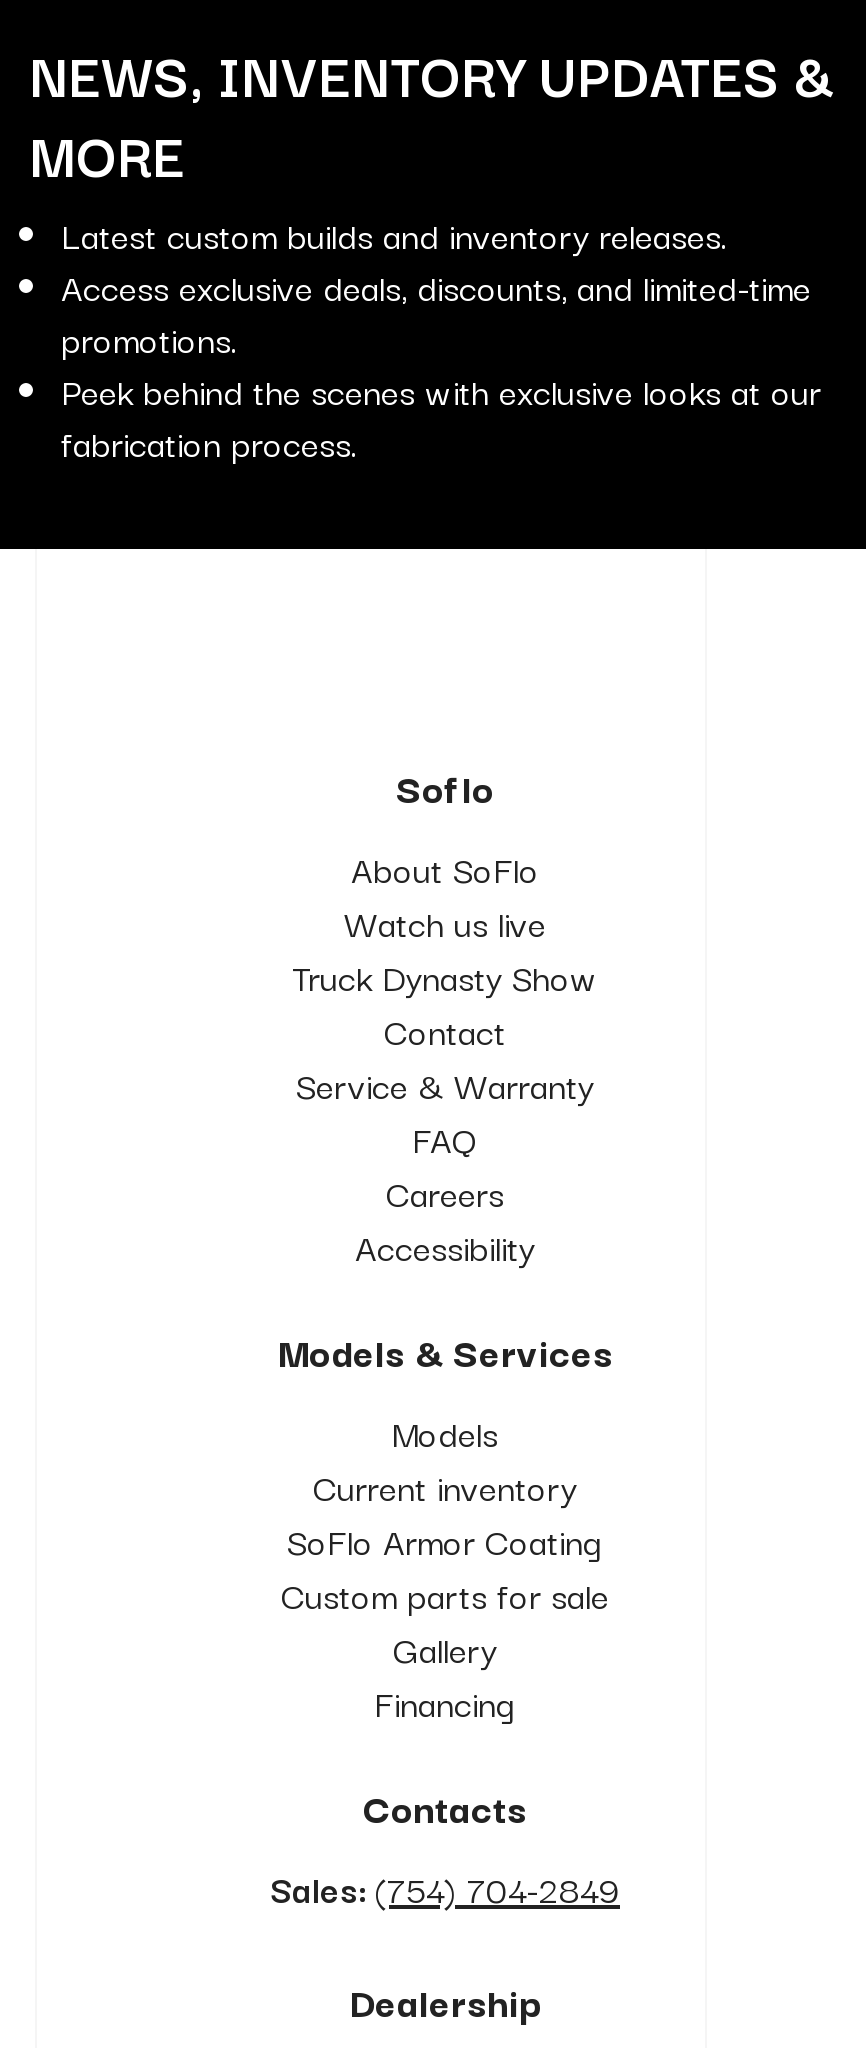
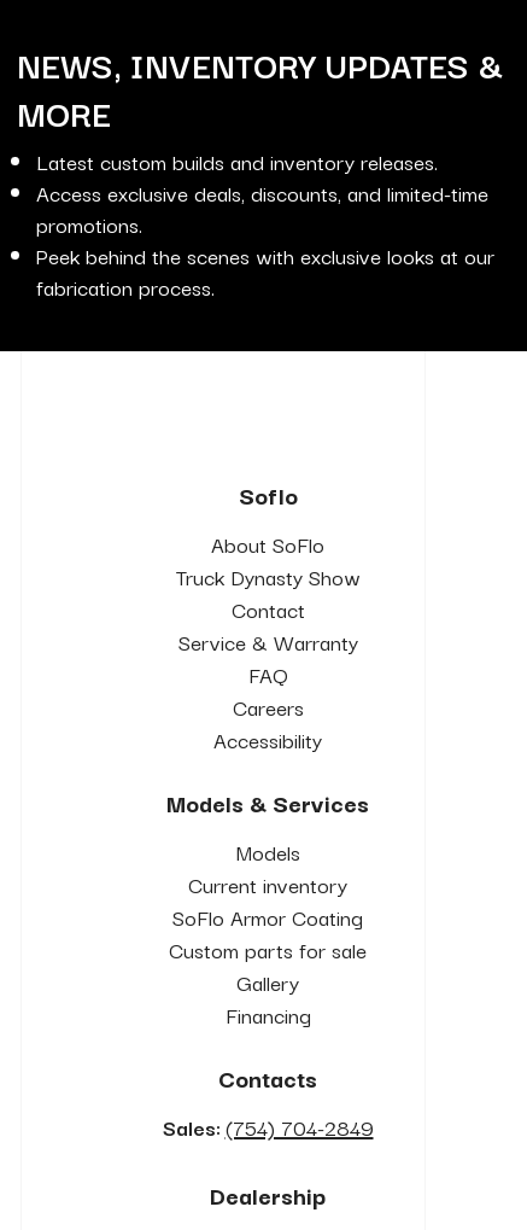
[344,895,546,949] Watch us live -> none

